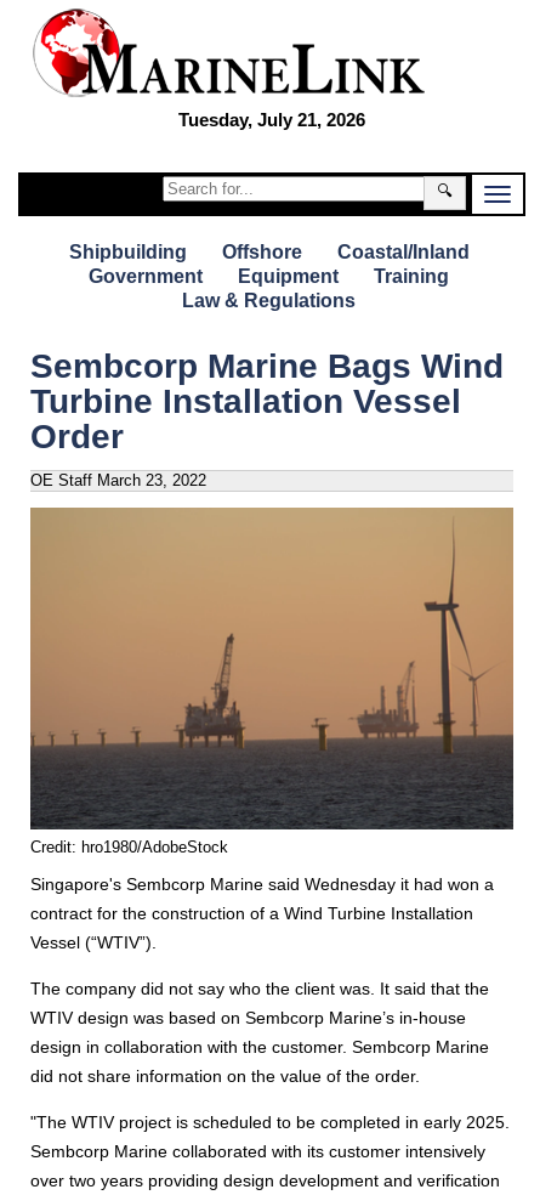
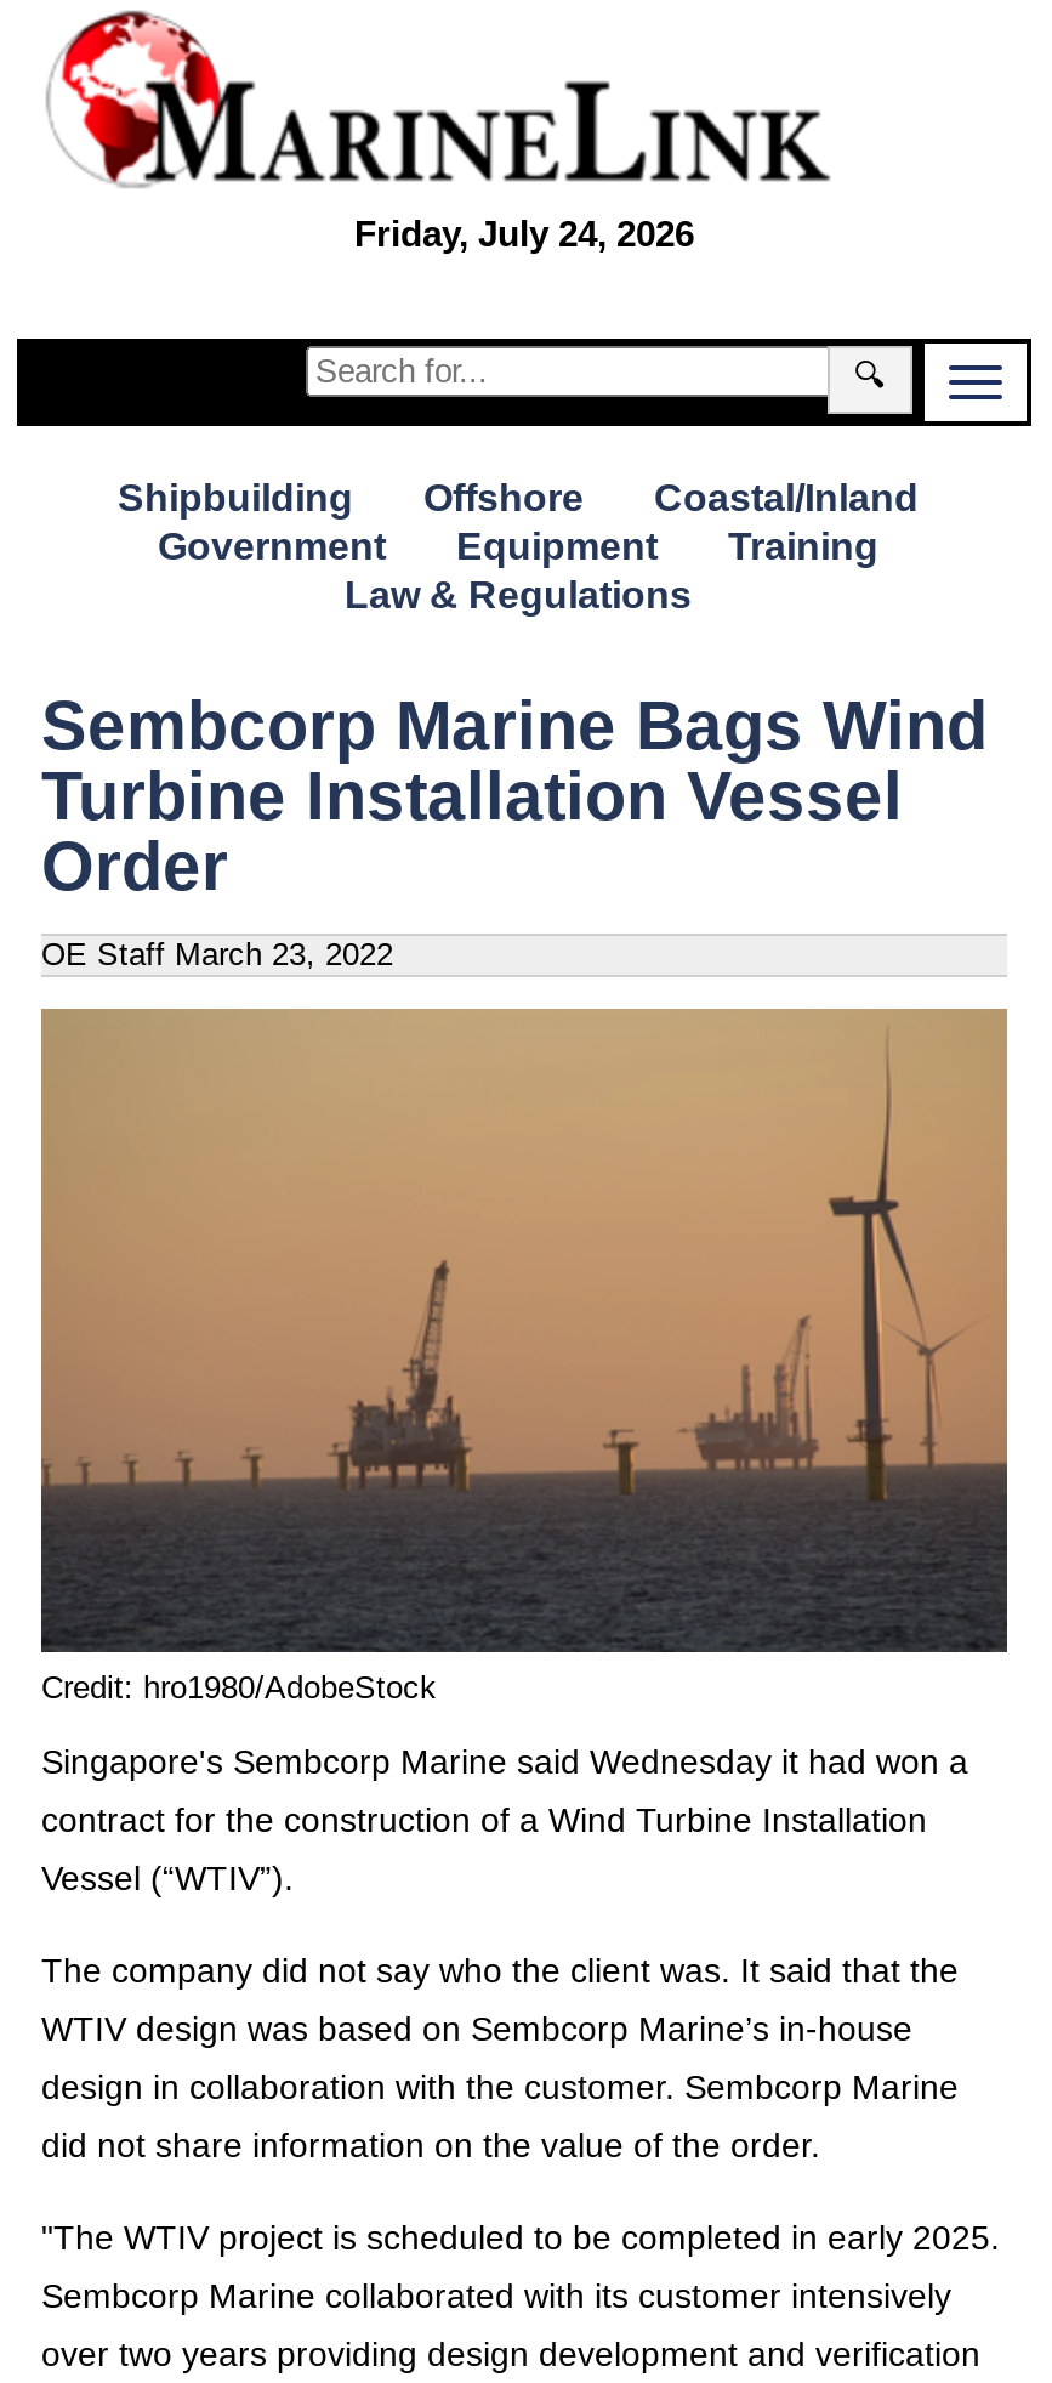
[178,109,365,130] Tuesday, July 21, 2026 -> [354,212,694,254] Friday, July 24, 2026

